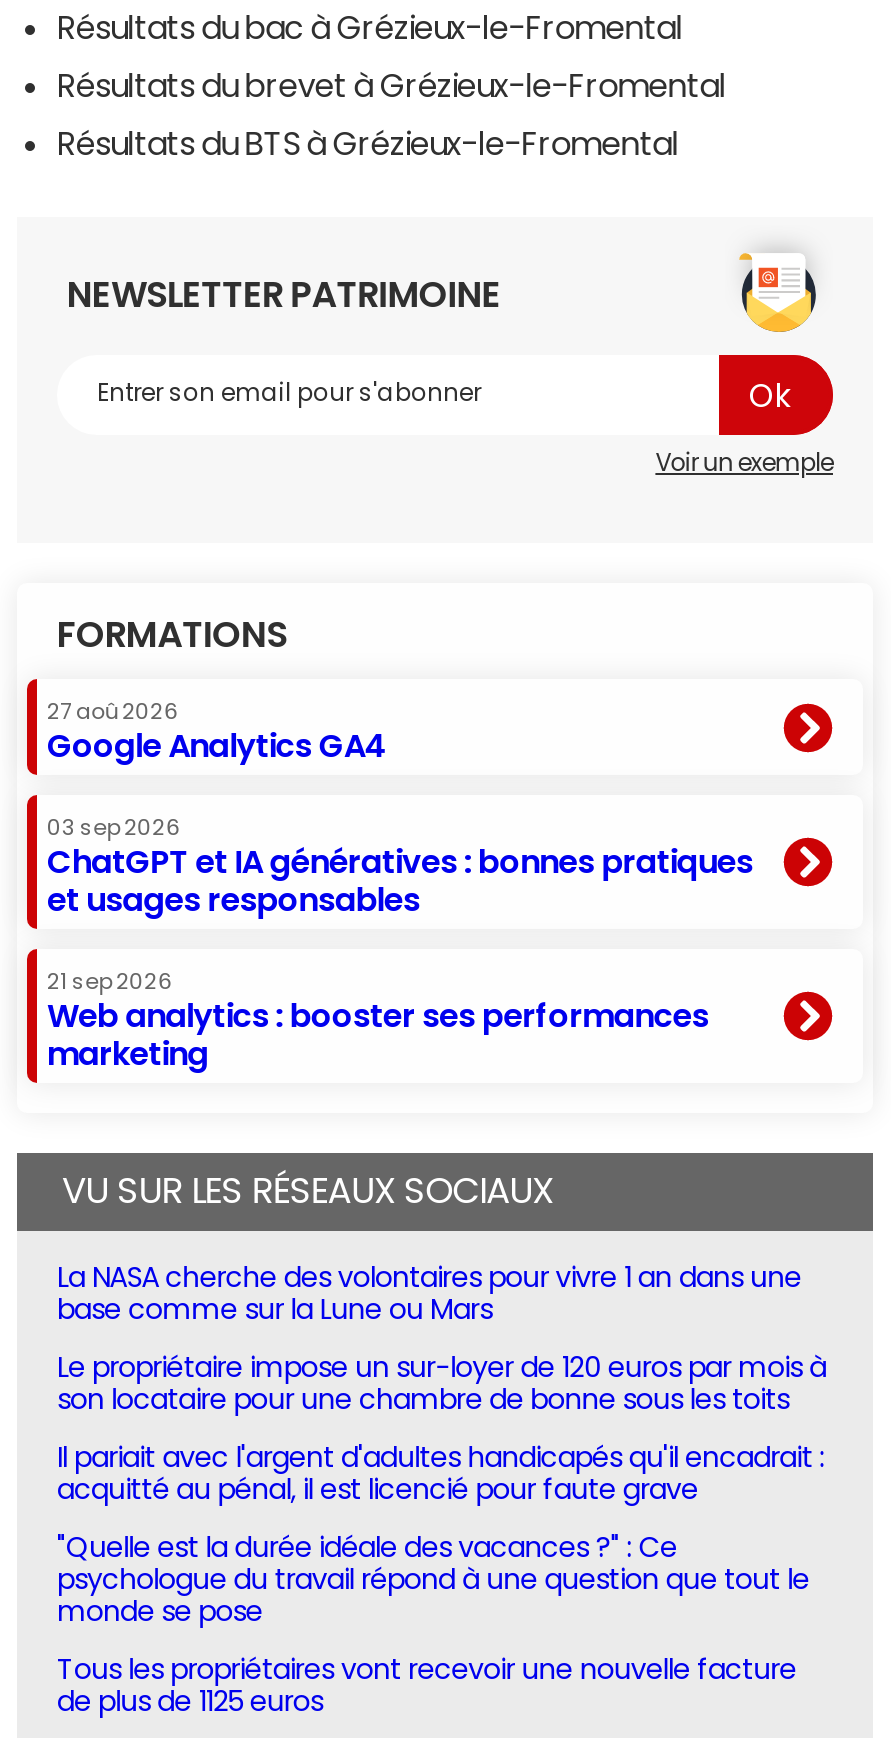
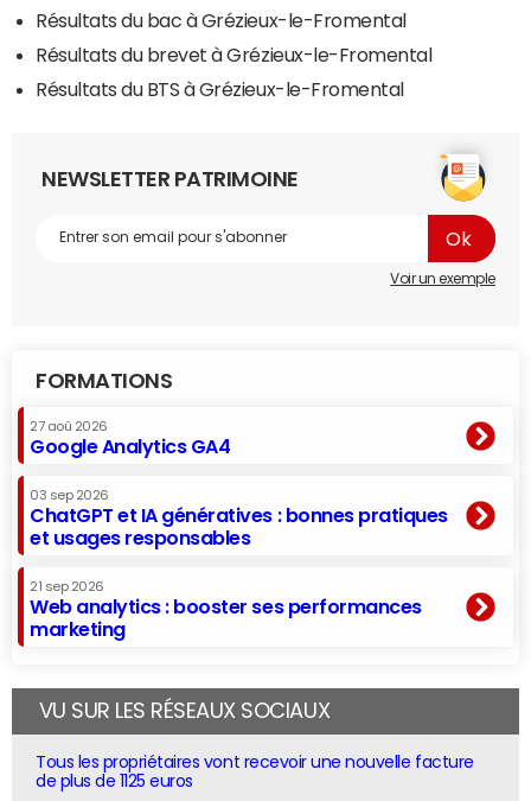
[57,1262,826,1625] La NASA cherche des volontaires pour vivre 1 an dans une | base comme sur la Lune ou Mars | Le propriétaire impose un sur-loyer de 120 euros par mois à | son locataire pour une chambre de bonne sous les toits | Il pariait avec l'argent d'adultes handicapés qu'il encadrait : | acquitté au pénal, il est licencié pour faute grave | "Quelle est la durée idéale des vacances ?" : Ce | psychologue du travail répond à une question que tout le | monde se pose -> none

